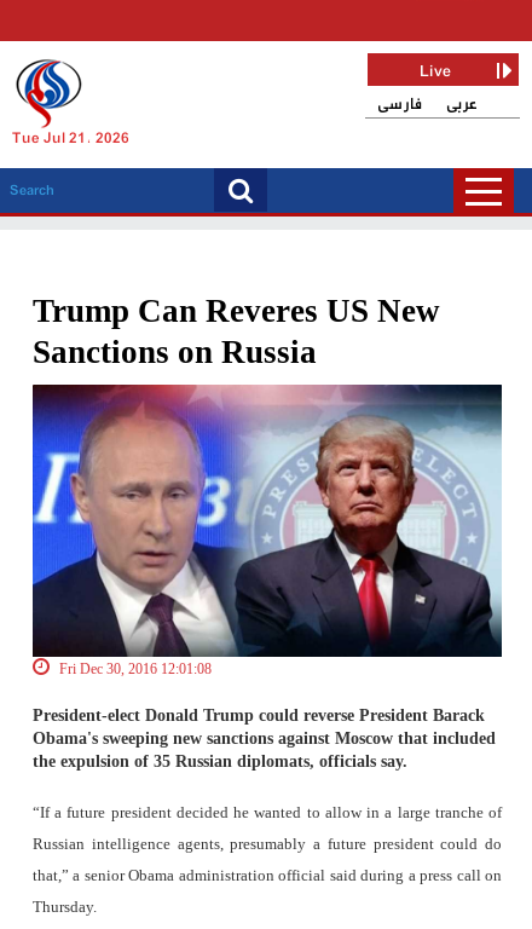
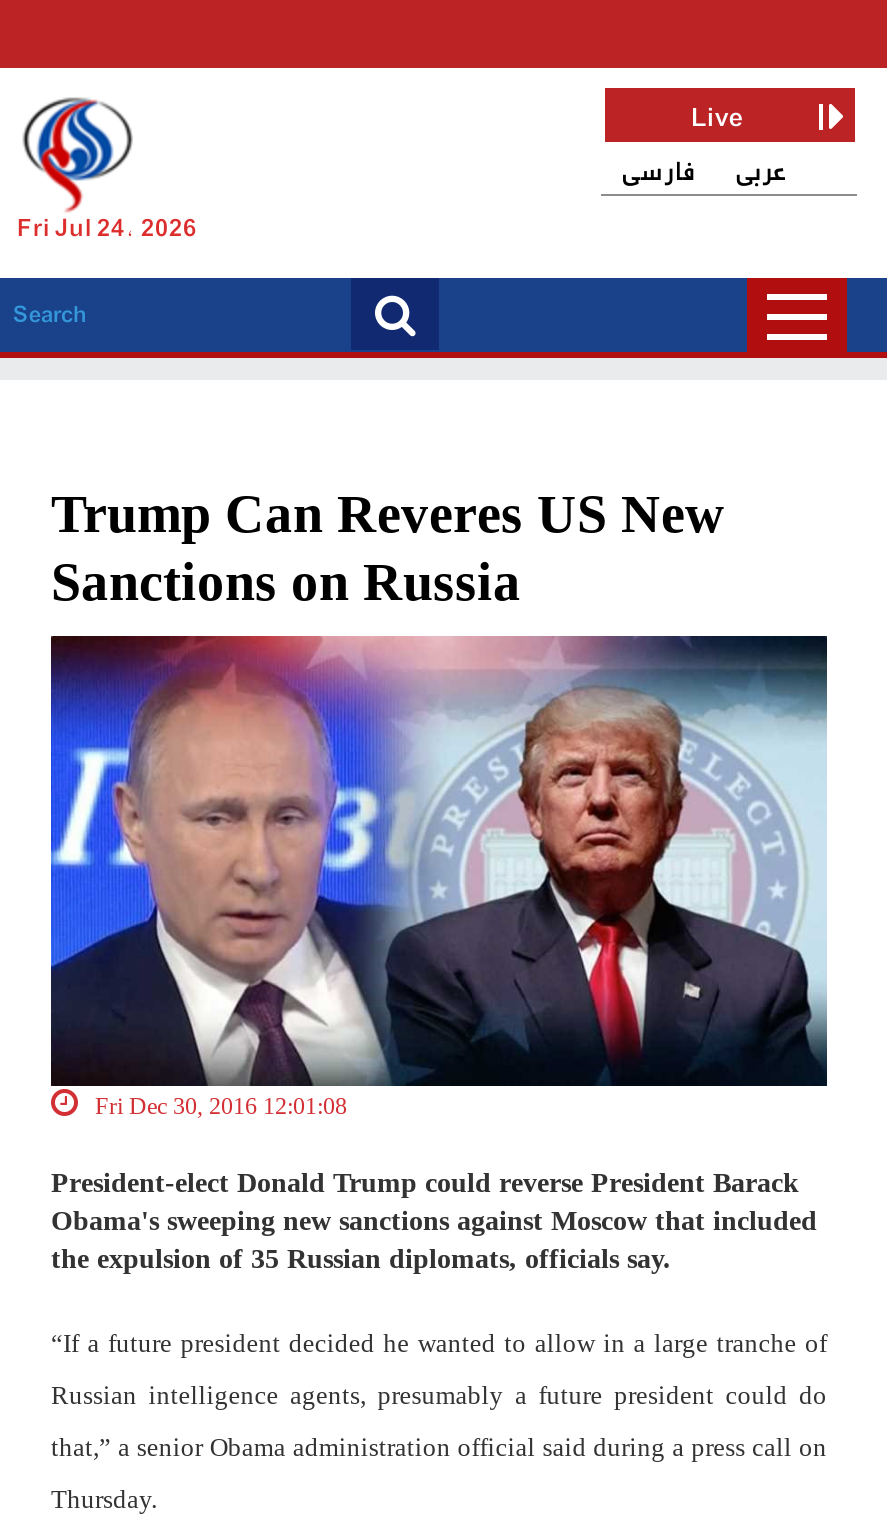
[12,127,129,151] Tue Jul 21, 2026 -> [17,210,197,250] Fri Jul 24, 2026

